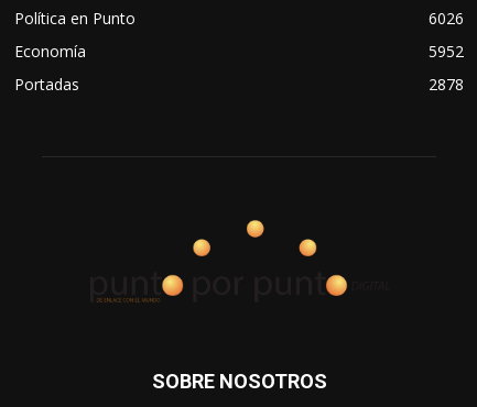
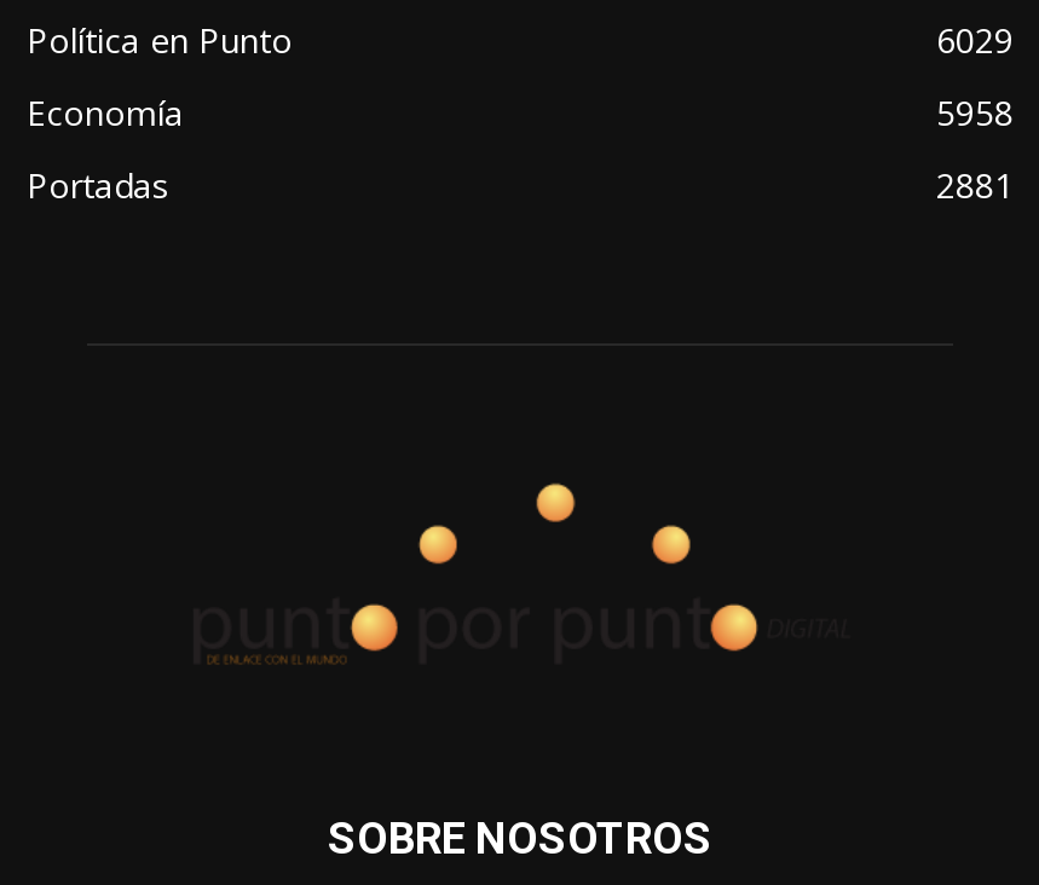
[429,7,464,28] 6026 -> [936,16,1014,62] 6029
[429,40,464,61] 5952 -> [936,89,1014,135] 5958
[429,73,464,94] 2878 -> [936,161,1014,207] 2881

